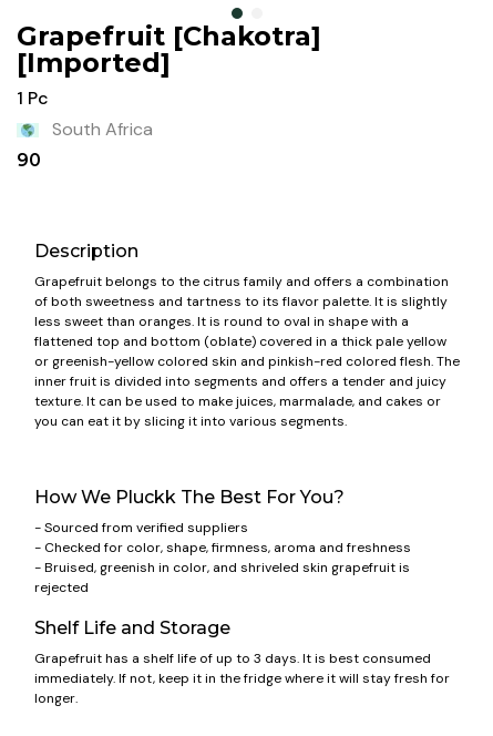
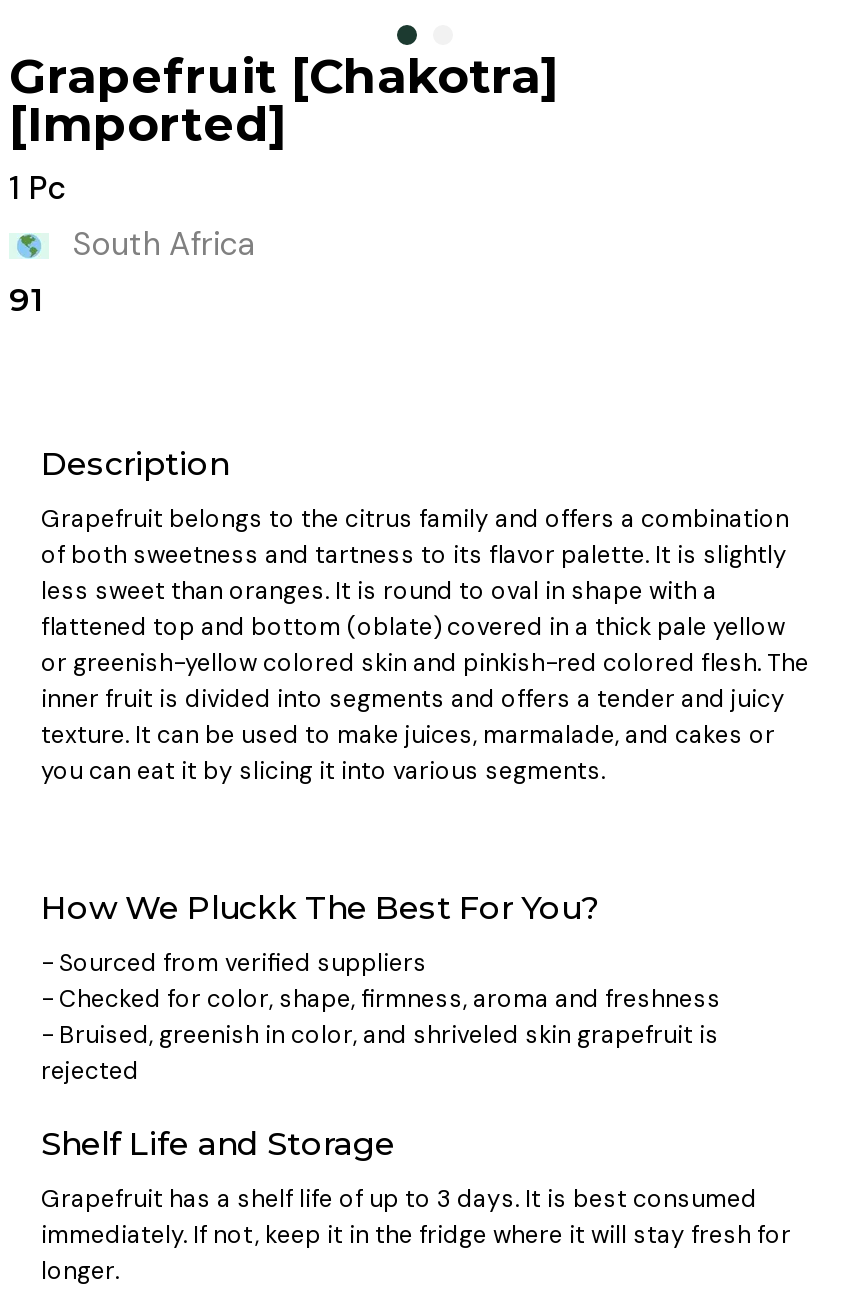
[17,150,41,171] 90 -> [9,281,45,319] 91

